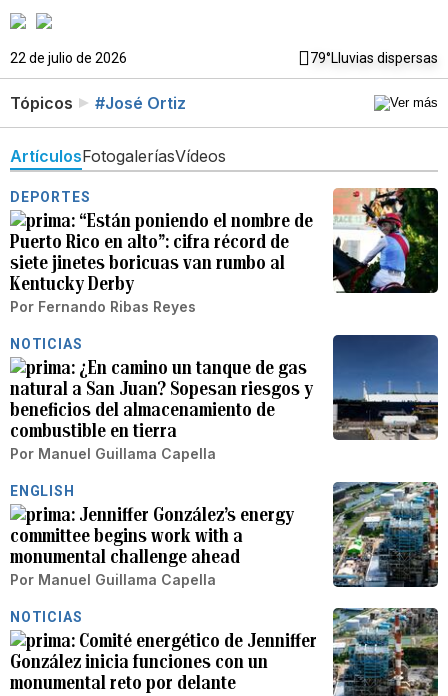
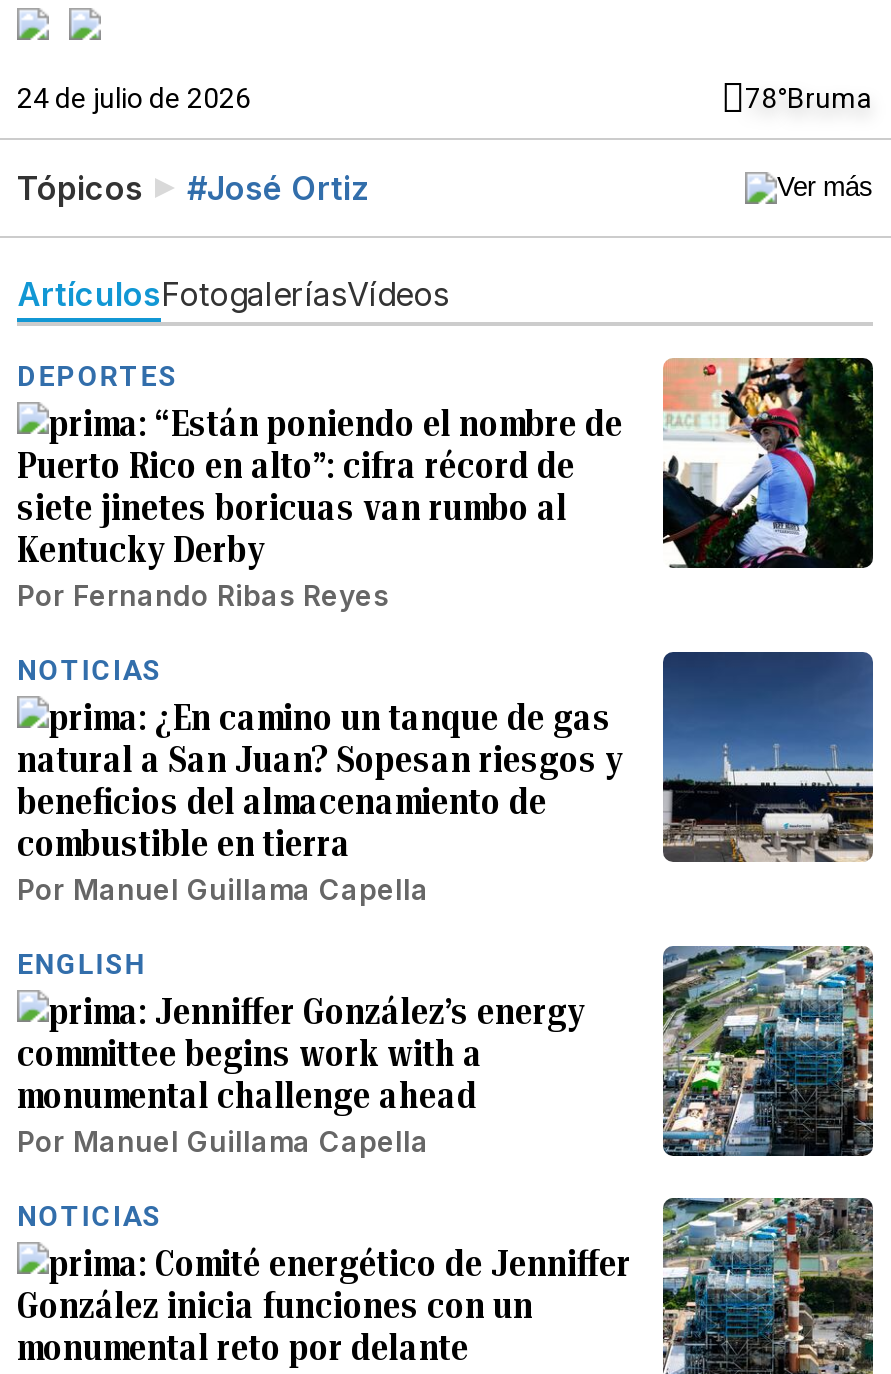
[10,50,438,66] 22 de julio de 2026 | 79°Lluvias dispersas -> [17,82,873,114] 24 de julio de 2026 | 78°Bruma

